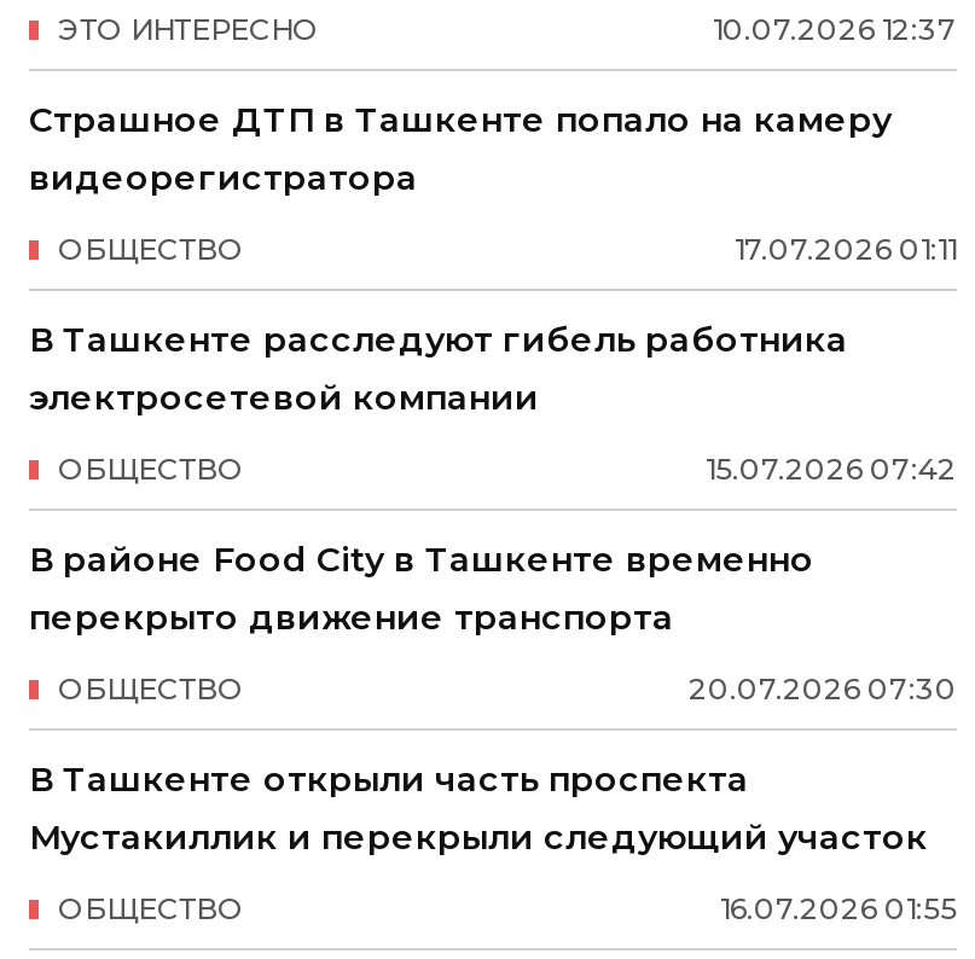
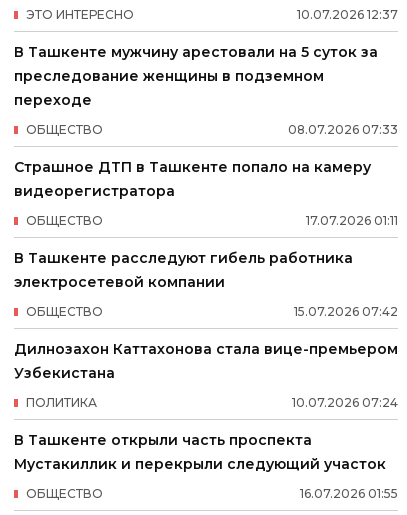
none -> [14,43,398,137] В Ташкенте мужчину арестовали на 5 суток за | преследование женщины в подземном | переходе | 08.07.2026 07:33 | ОБЩЕСТВО
[29,537,814,639] В районе Food City в Ташкенте временно | перекрыто движение транспорта -> [14,340,398,382] Дилнозахон Каттахонова стала вице-премьером | Узбекистана
[58,670,957,707] 20.07.2026 07:30 | ОБЩЕСТВО -> [26,395,398,410] 10.07.2026 07:24 | ПОЛИТИКА

